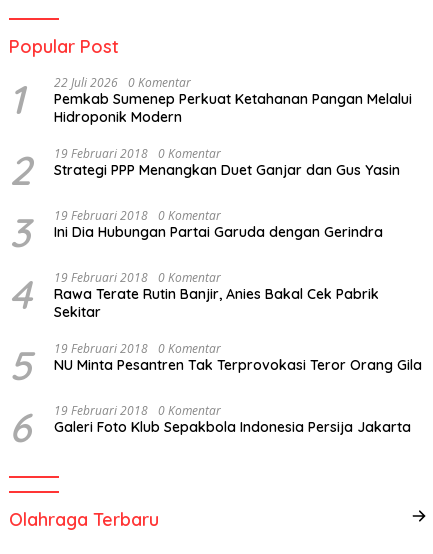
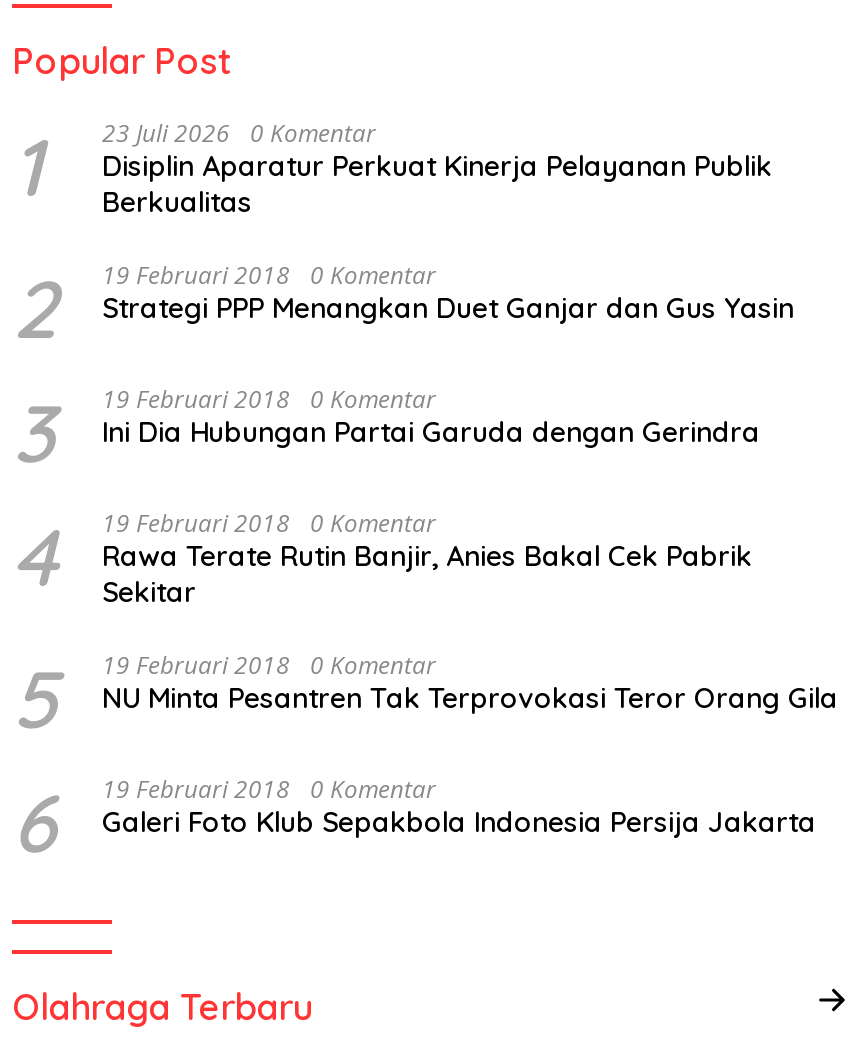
[54,74,412,126] 22 Juli 2026 0 Komentar | Pemkab Sumenep Perkuat Ketahanan Pangan Melalui | Hidroponik Modern -> [102,116,772,220] 23 Juli 2026 0 Komentar | Disiplin Aparatur Perkuat Kinerja Pelayanan Publik | Berkualitas

